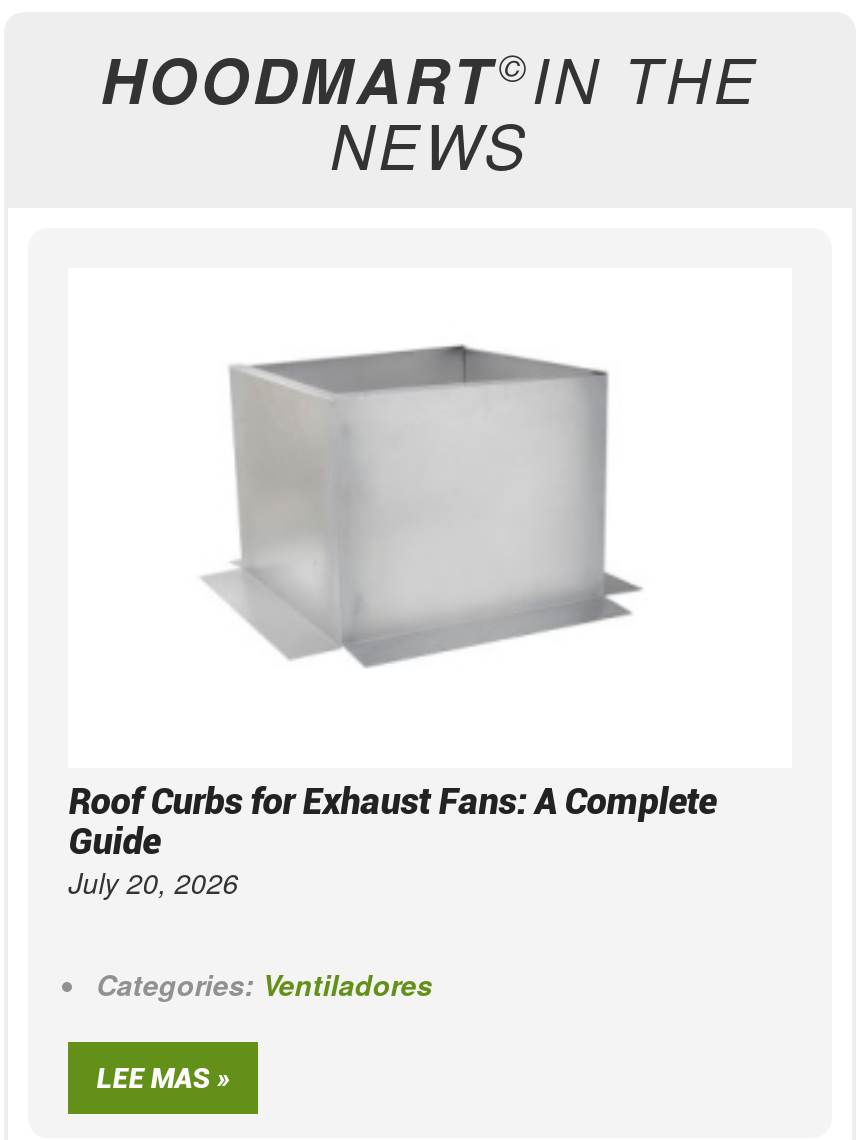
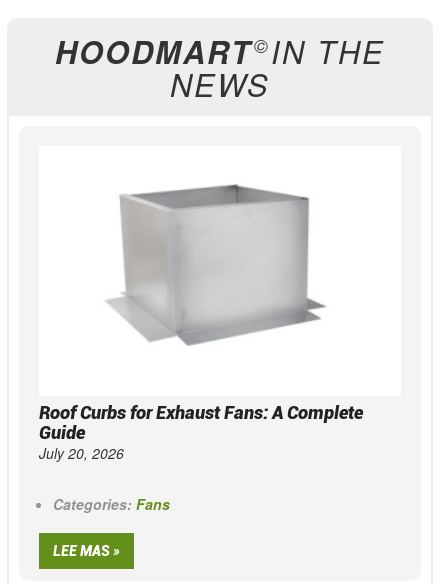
[96,964,432,1004] Categories: Ventiladores -> [53,494,170,514] Categories: Fans

